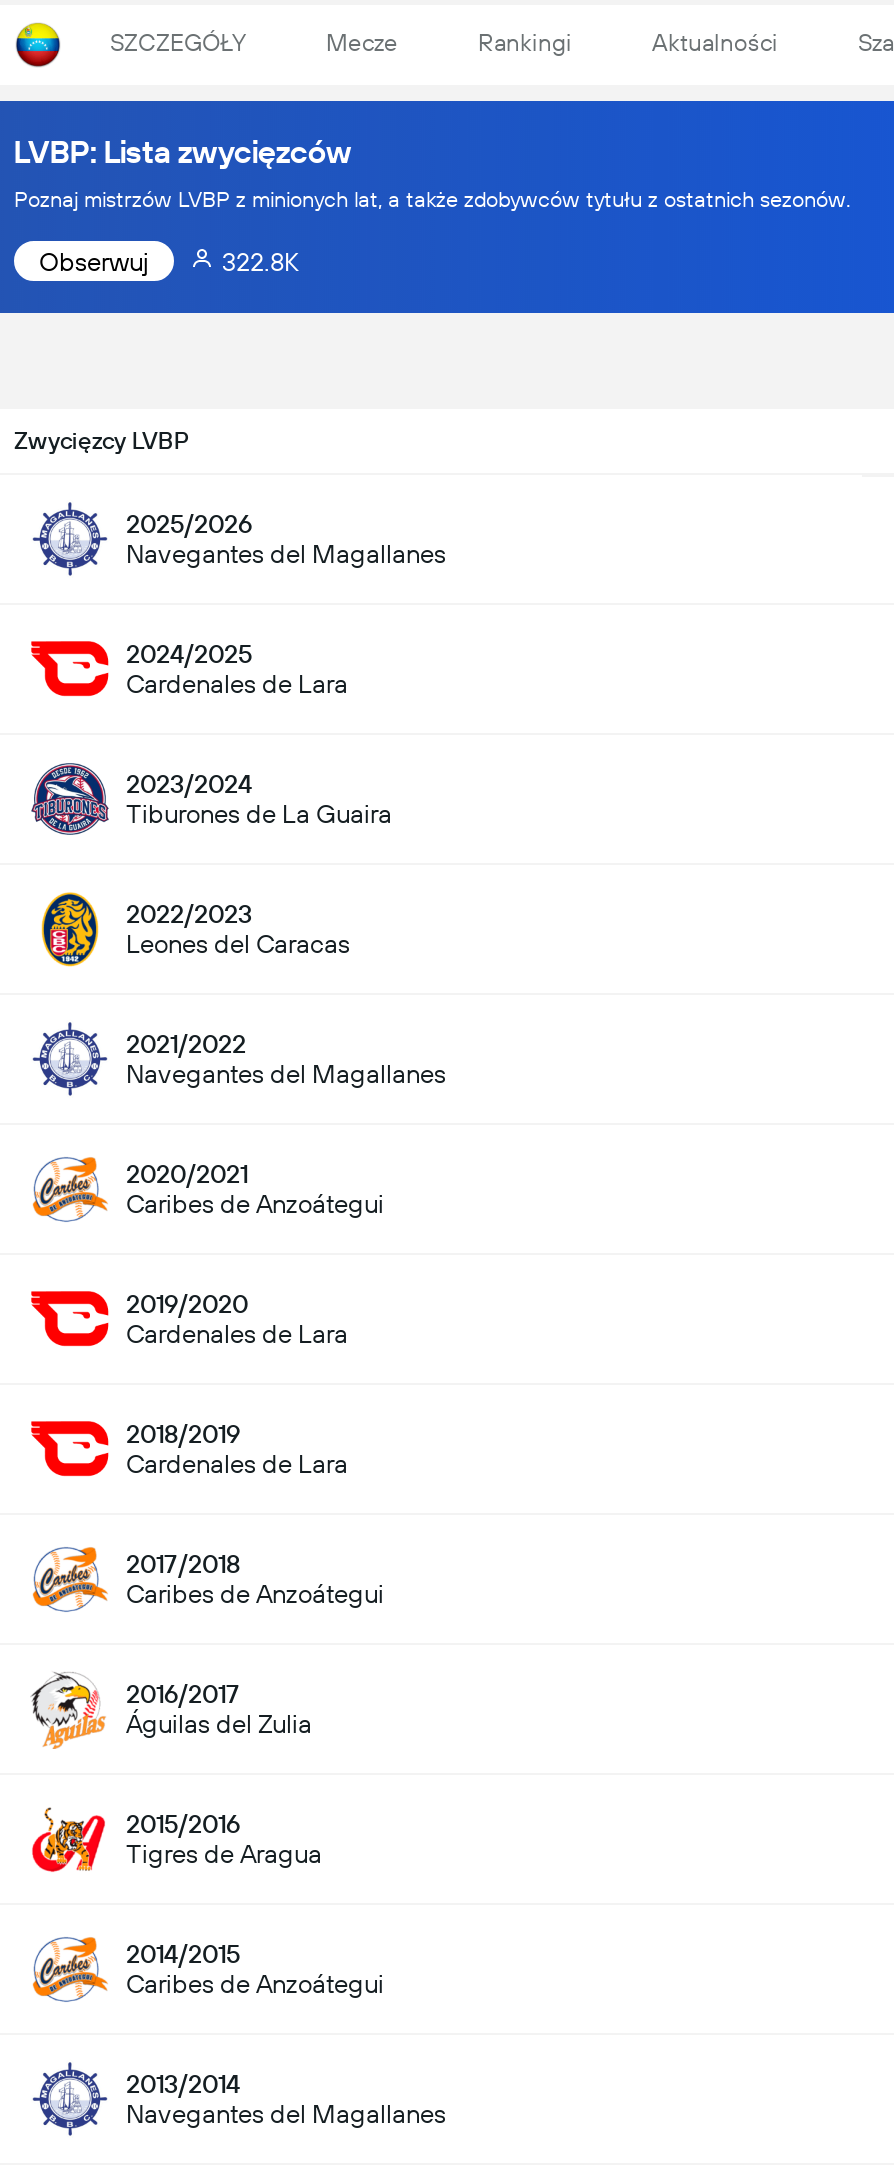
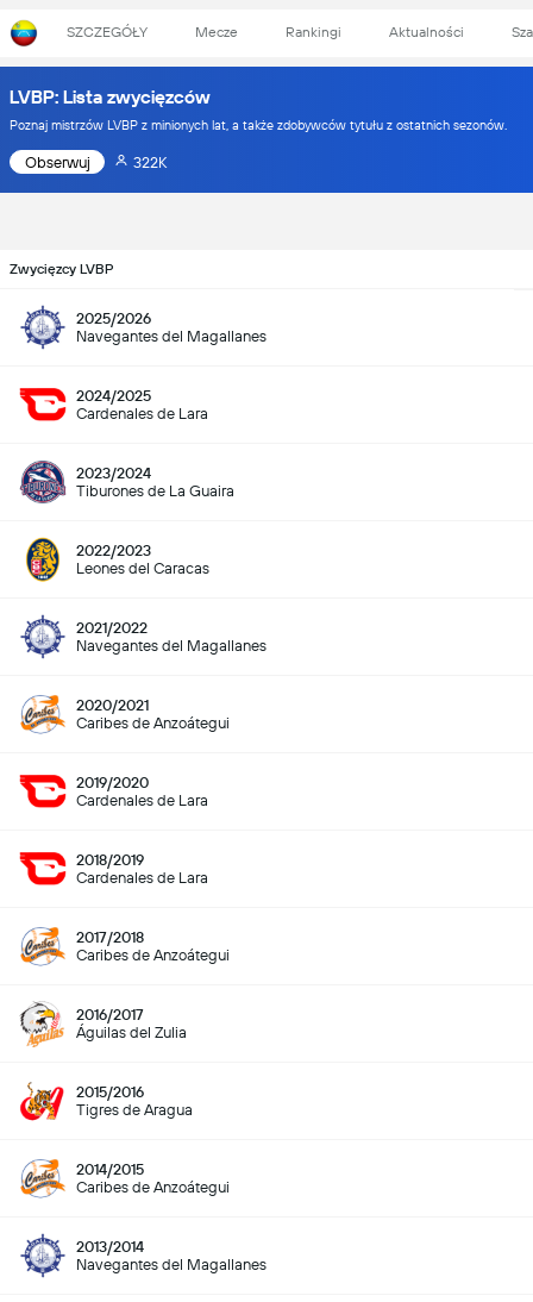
[222,246,298,276] 322.8K -> [133,153,167,171] 322K

